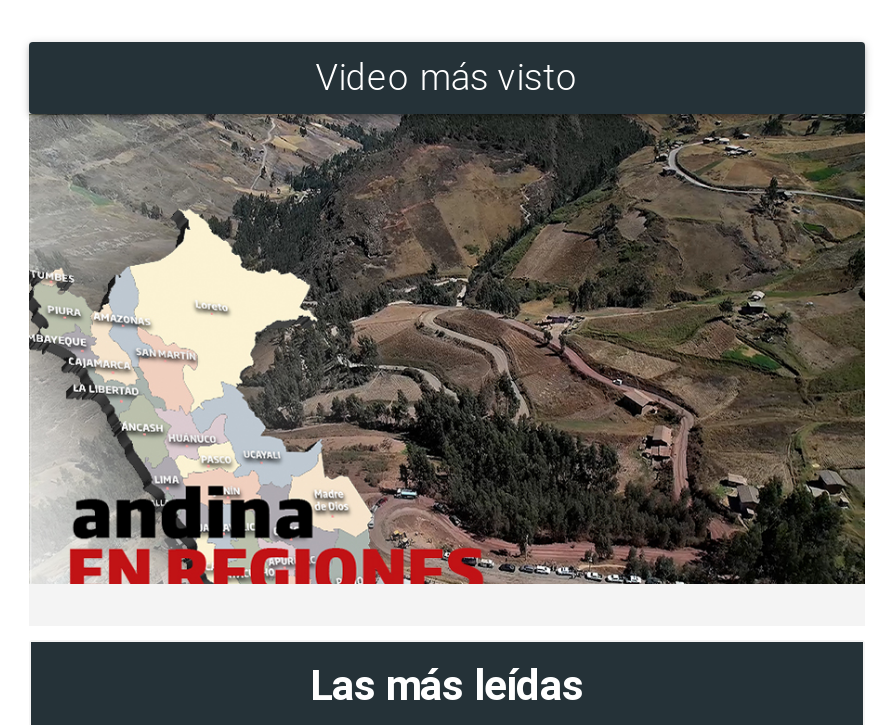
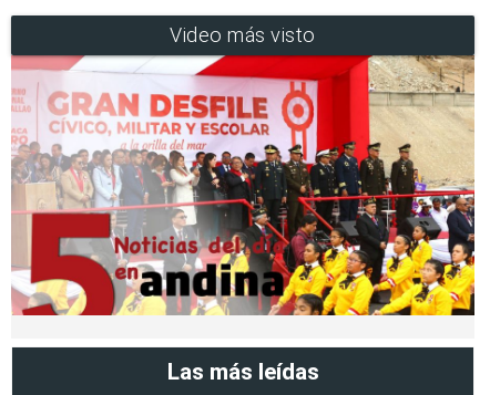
[27,114,867,586] [image] -> [11,54,476,316] [image]

